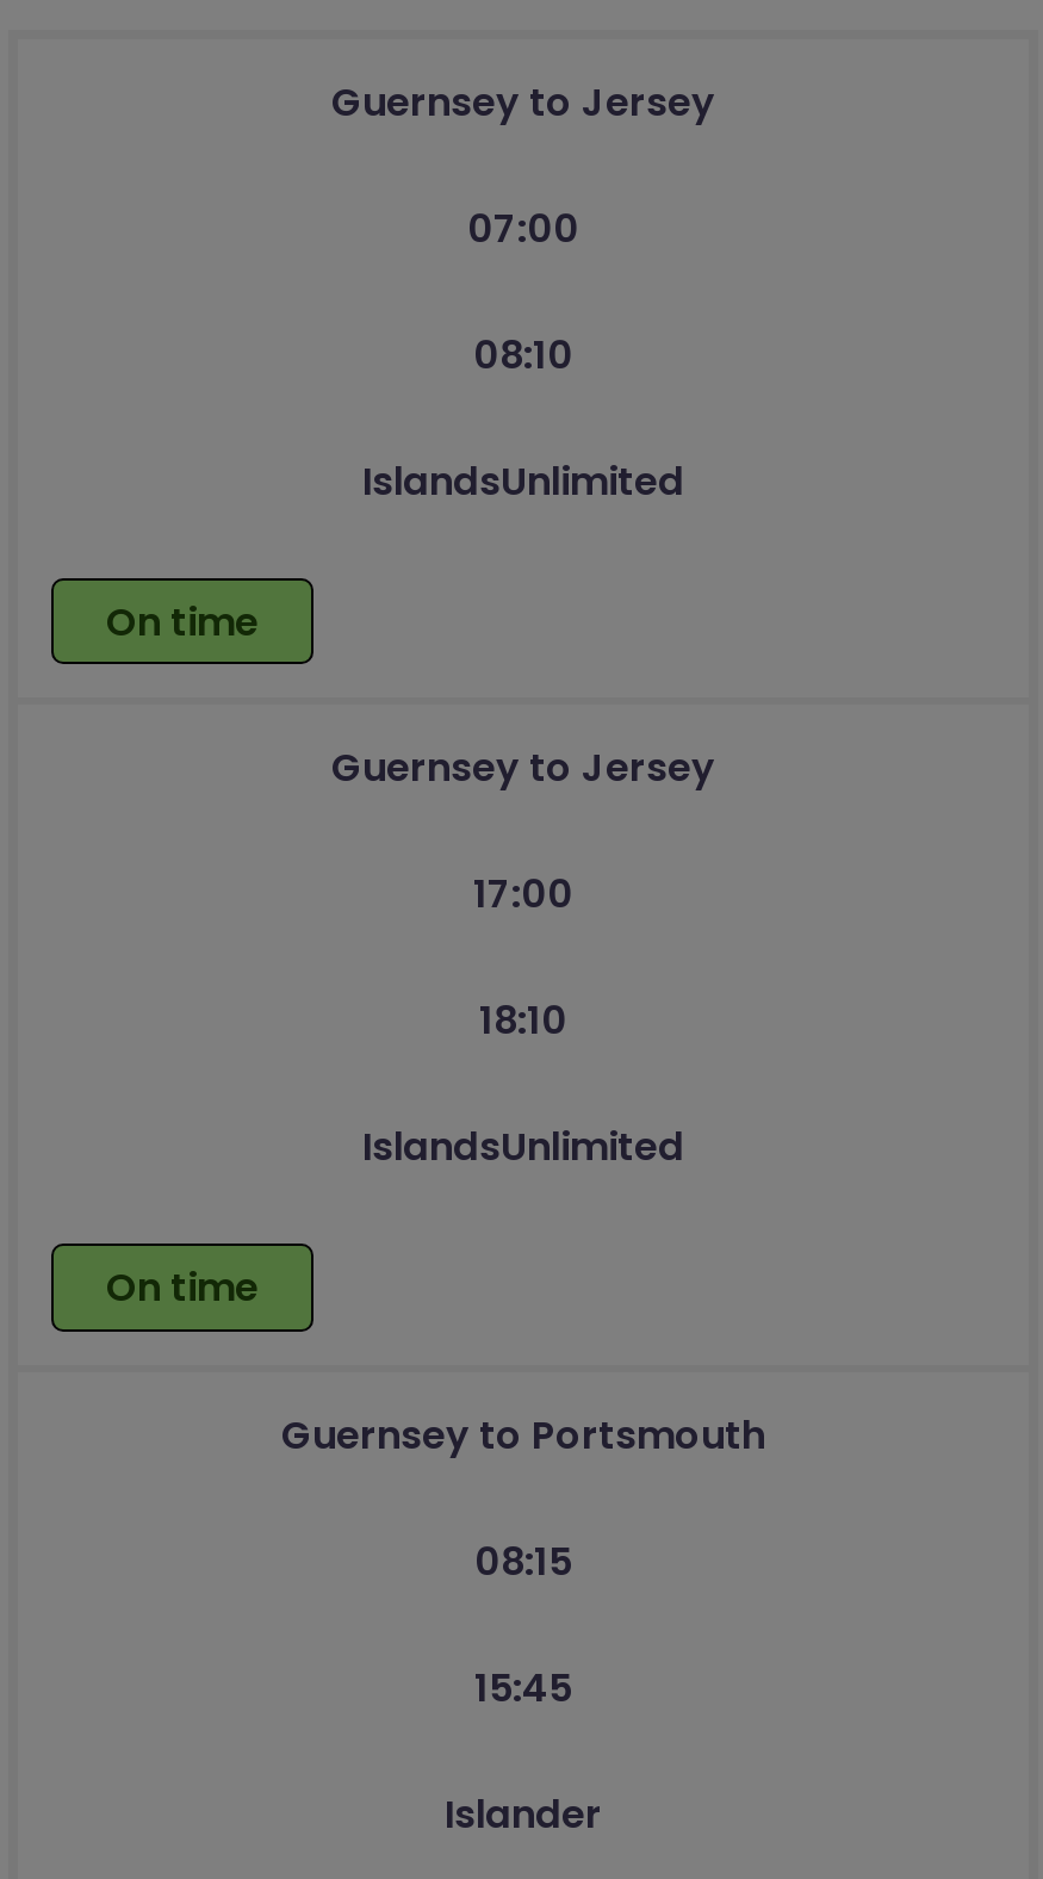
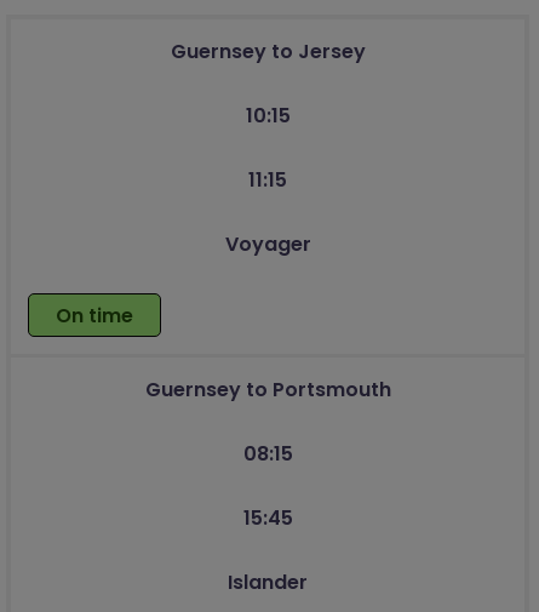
[106,201,715,1175] 07:00 | 08:10 | IslandsUnlimited | On time | Guernsey to Jersey | 17:00 | 18:10 | IslandsUnlimited -> [225,102,311,258] 10:15 | 11:15 | Voyager

